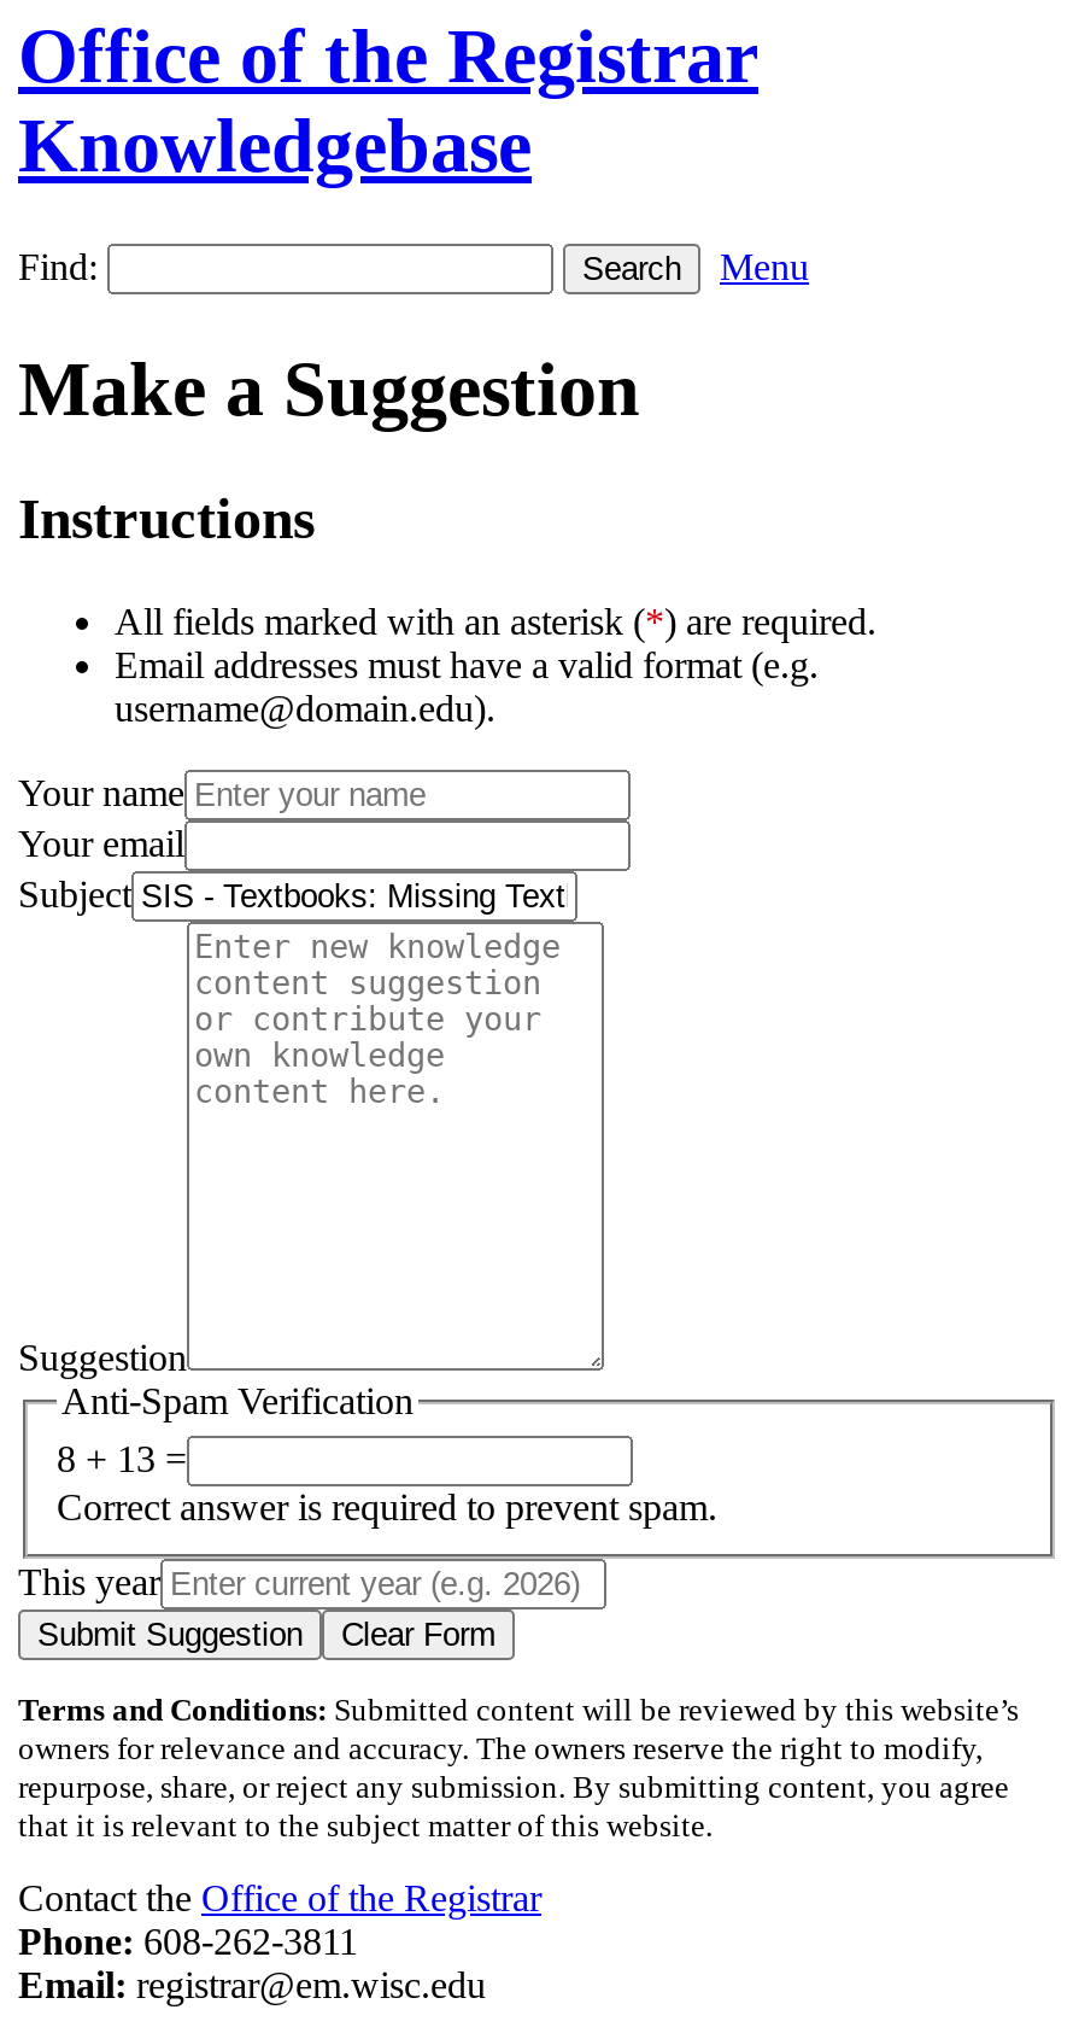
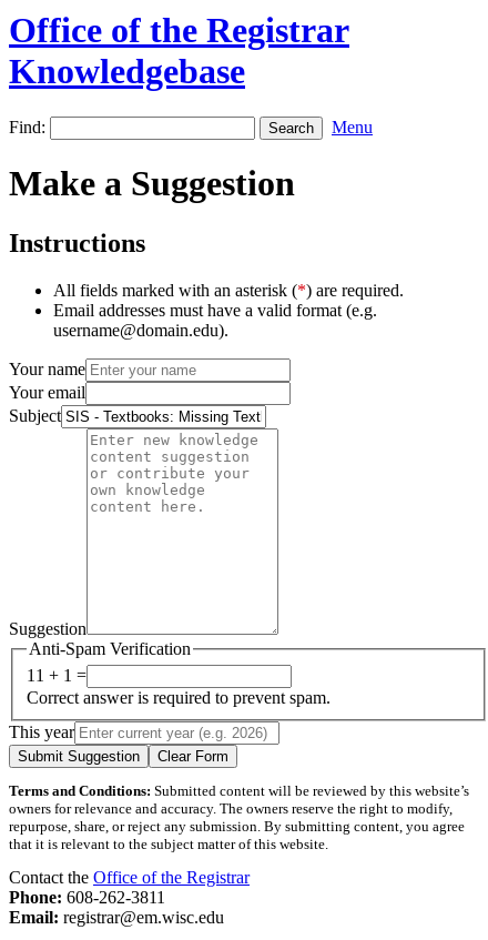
[57,1439,187,1480] 8 + 13 = -> [27,666,87,685] 11 + 1 =

